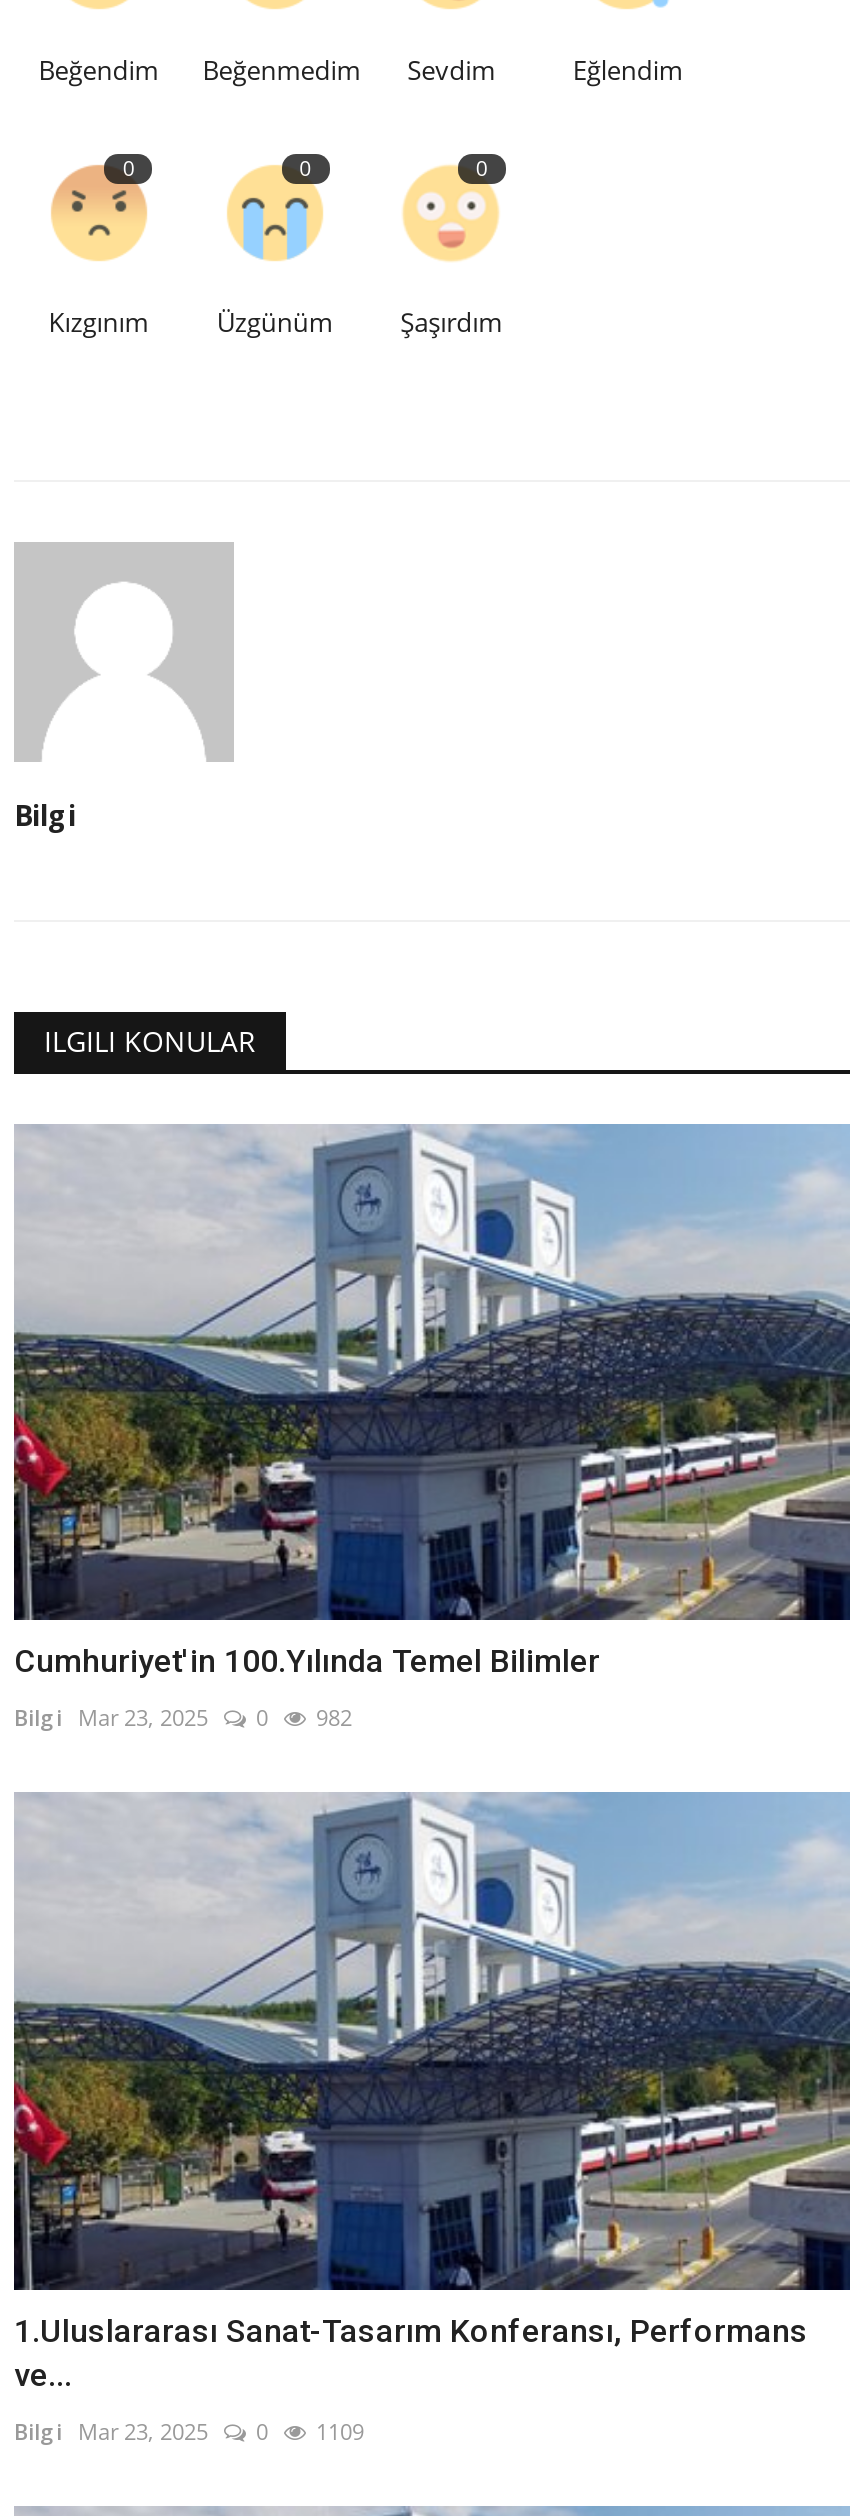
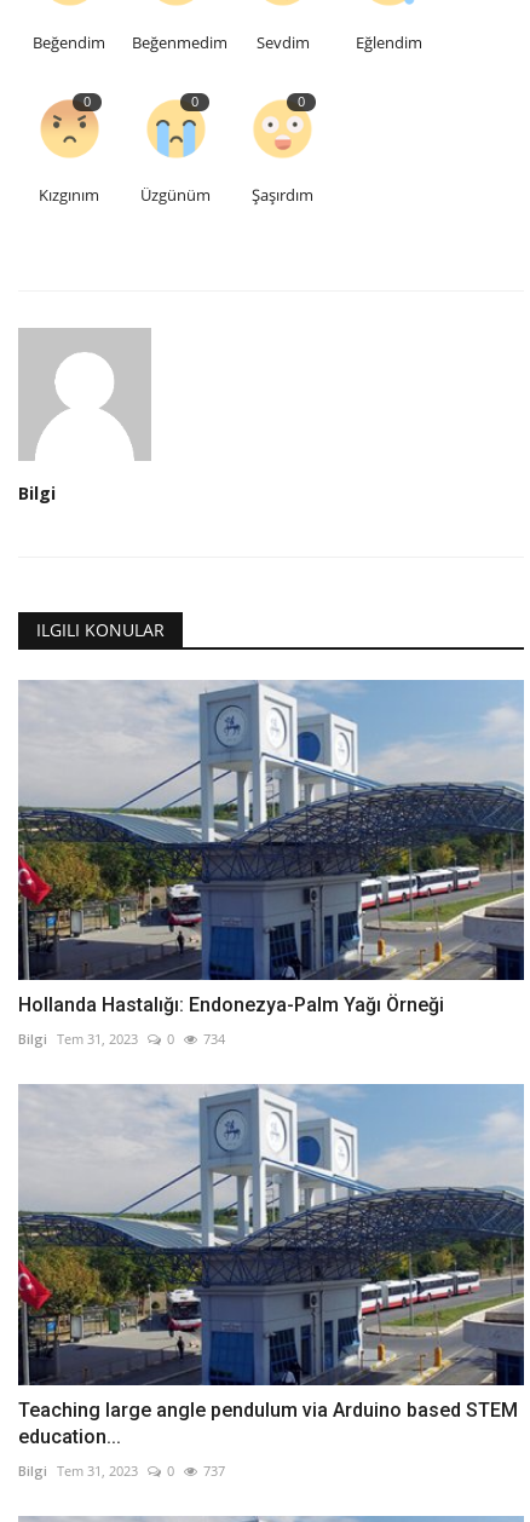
[14,1642,600,1680] Cumhuriyet'in 100.Yılında Temel Bilimler -> [18,993,444,1016] Hollanda Hastalığı: Endonezya-Palm Yağı Örneği
[14,1702,208,1732] Bilgi Mar 23, 2025 -> [18,1030,138,1048] Bilgi Tem 31, 2023
[316,1702,352,1732] 982 -> [203,1030,225,1048] 734
[14,2311,808,2393] 1.Uluslararası Sanat-Tasarım Konferansı, Performans | ve... -> [18,1398,518,1448] Teaching large angle pendulum via Arduino based STEM | education...
[14,2415,208,2445] Bilgi Mar 23, 2025 -> [18,1461,138,1479] Bilgi Tem 31, 2023
[316,2415,364,2445] 1109 -> [203,1461,225,1479] 737

